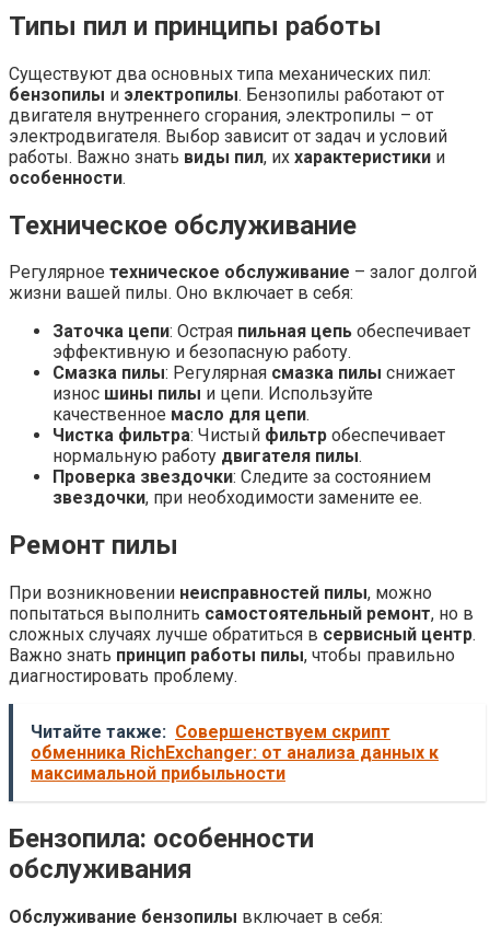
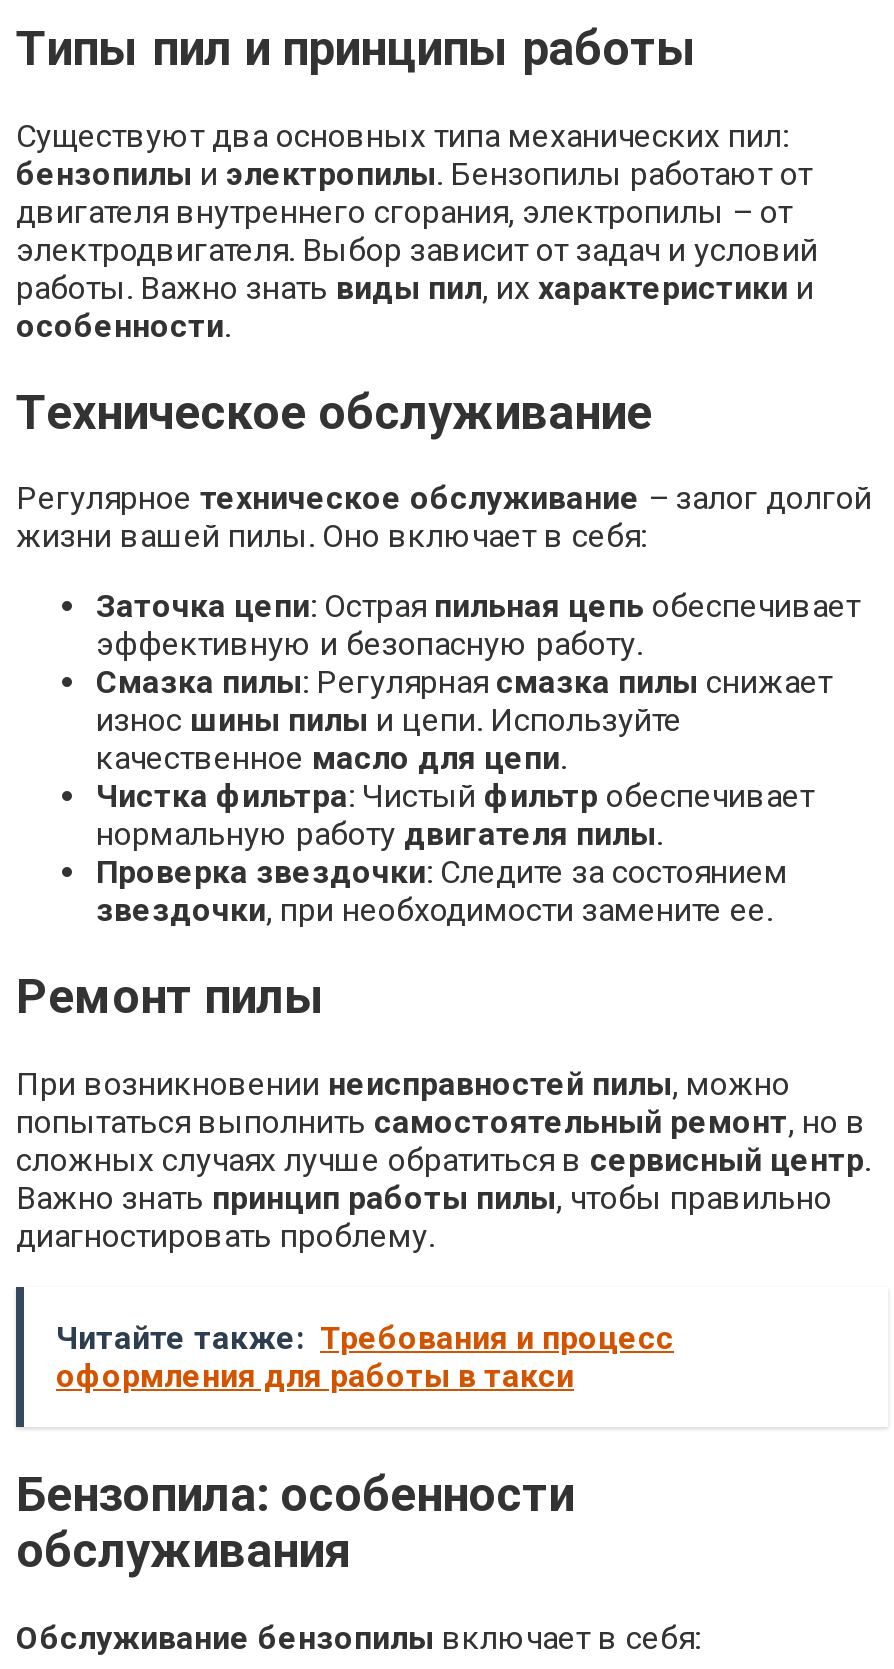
[31,722,439,784] Читайте также: Совершенствуем скрипт | обменника RichExchanger: от анализа данных к | максимальной прибыльности -> [56,1319,674,1395] Читайте также: Требования и процесс | оформления для работы в такси

